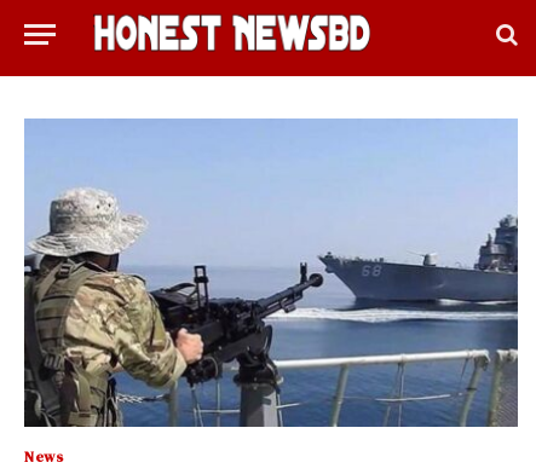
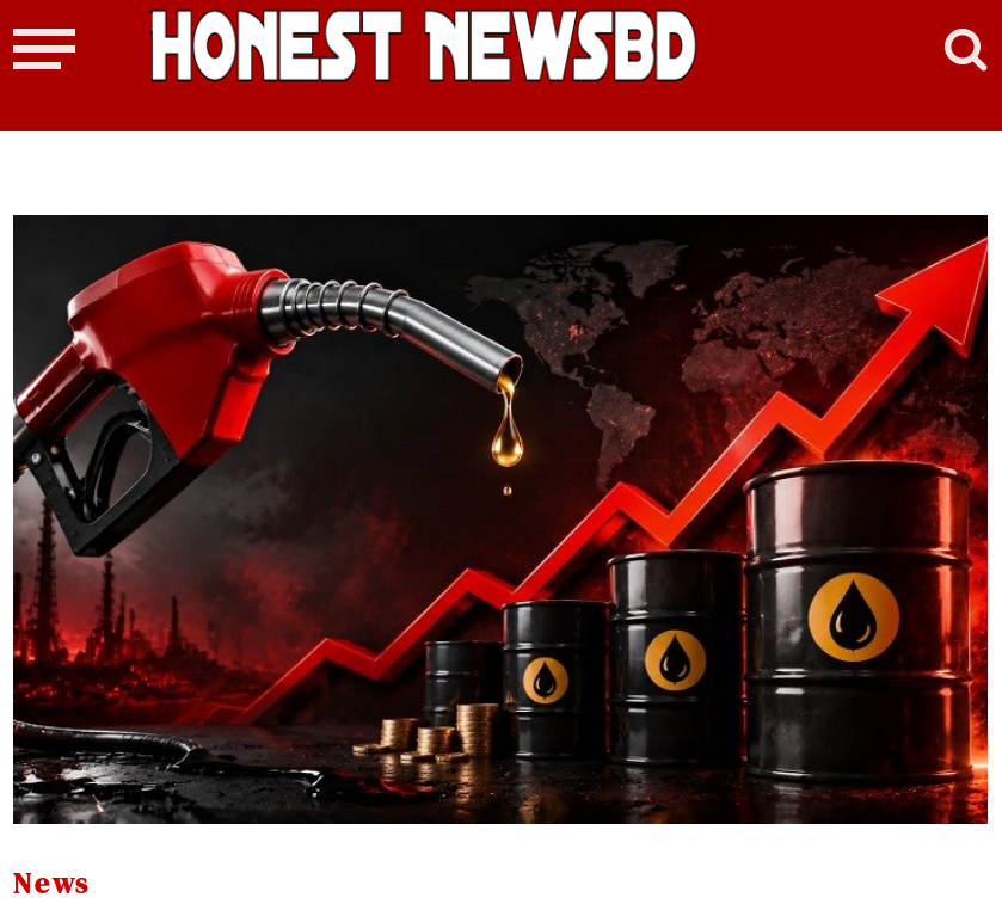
[24,118,519,428] [image] -> [11,213,990,826] [image]

